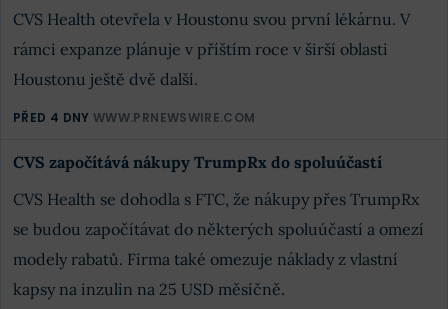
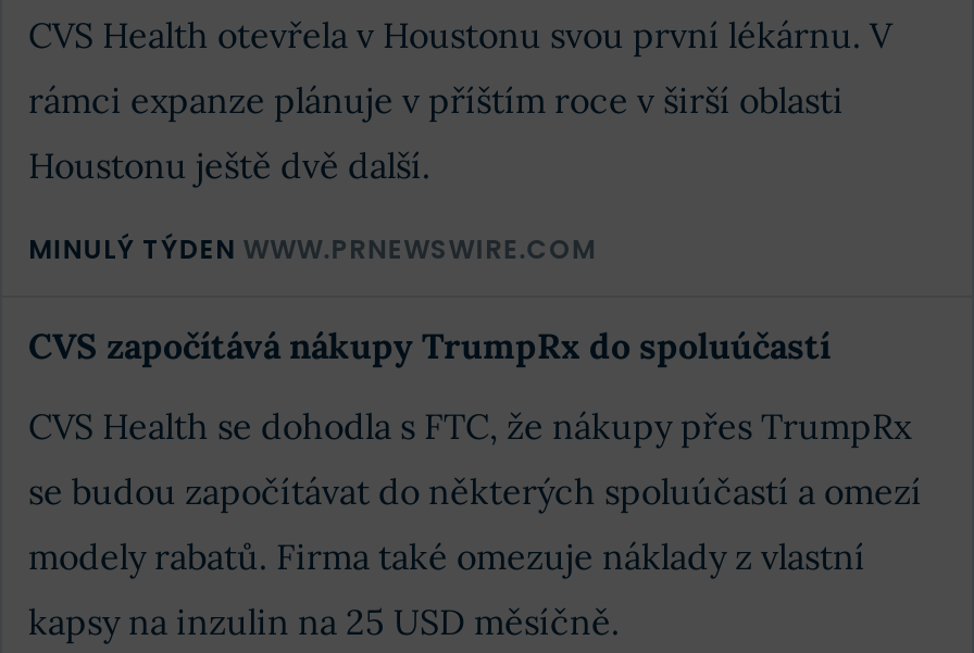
[13,109,255,126] PŘED 4 DNY WWW.PRNEWSWIRE.COM -> [28,230,596,267] MINULÝ TÝDEN WWW.PRNEWSWIRE.COM

